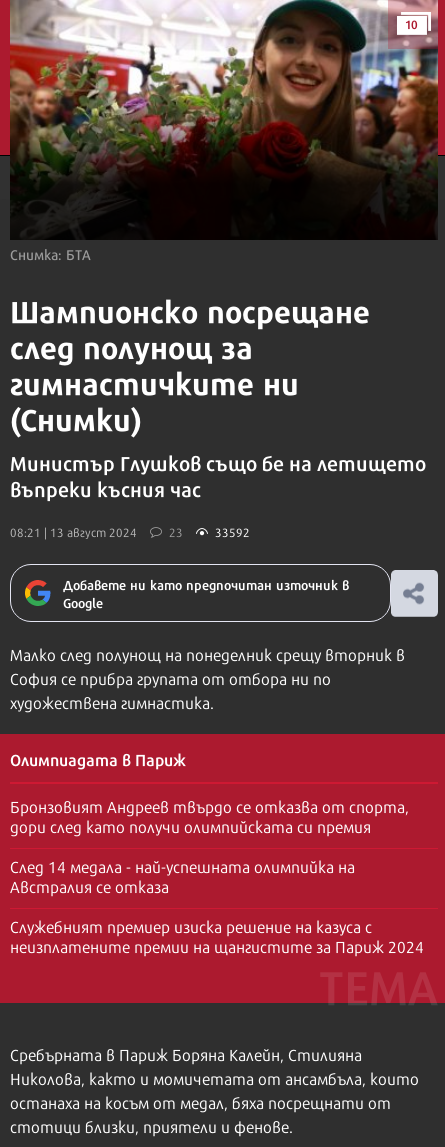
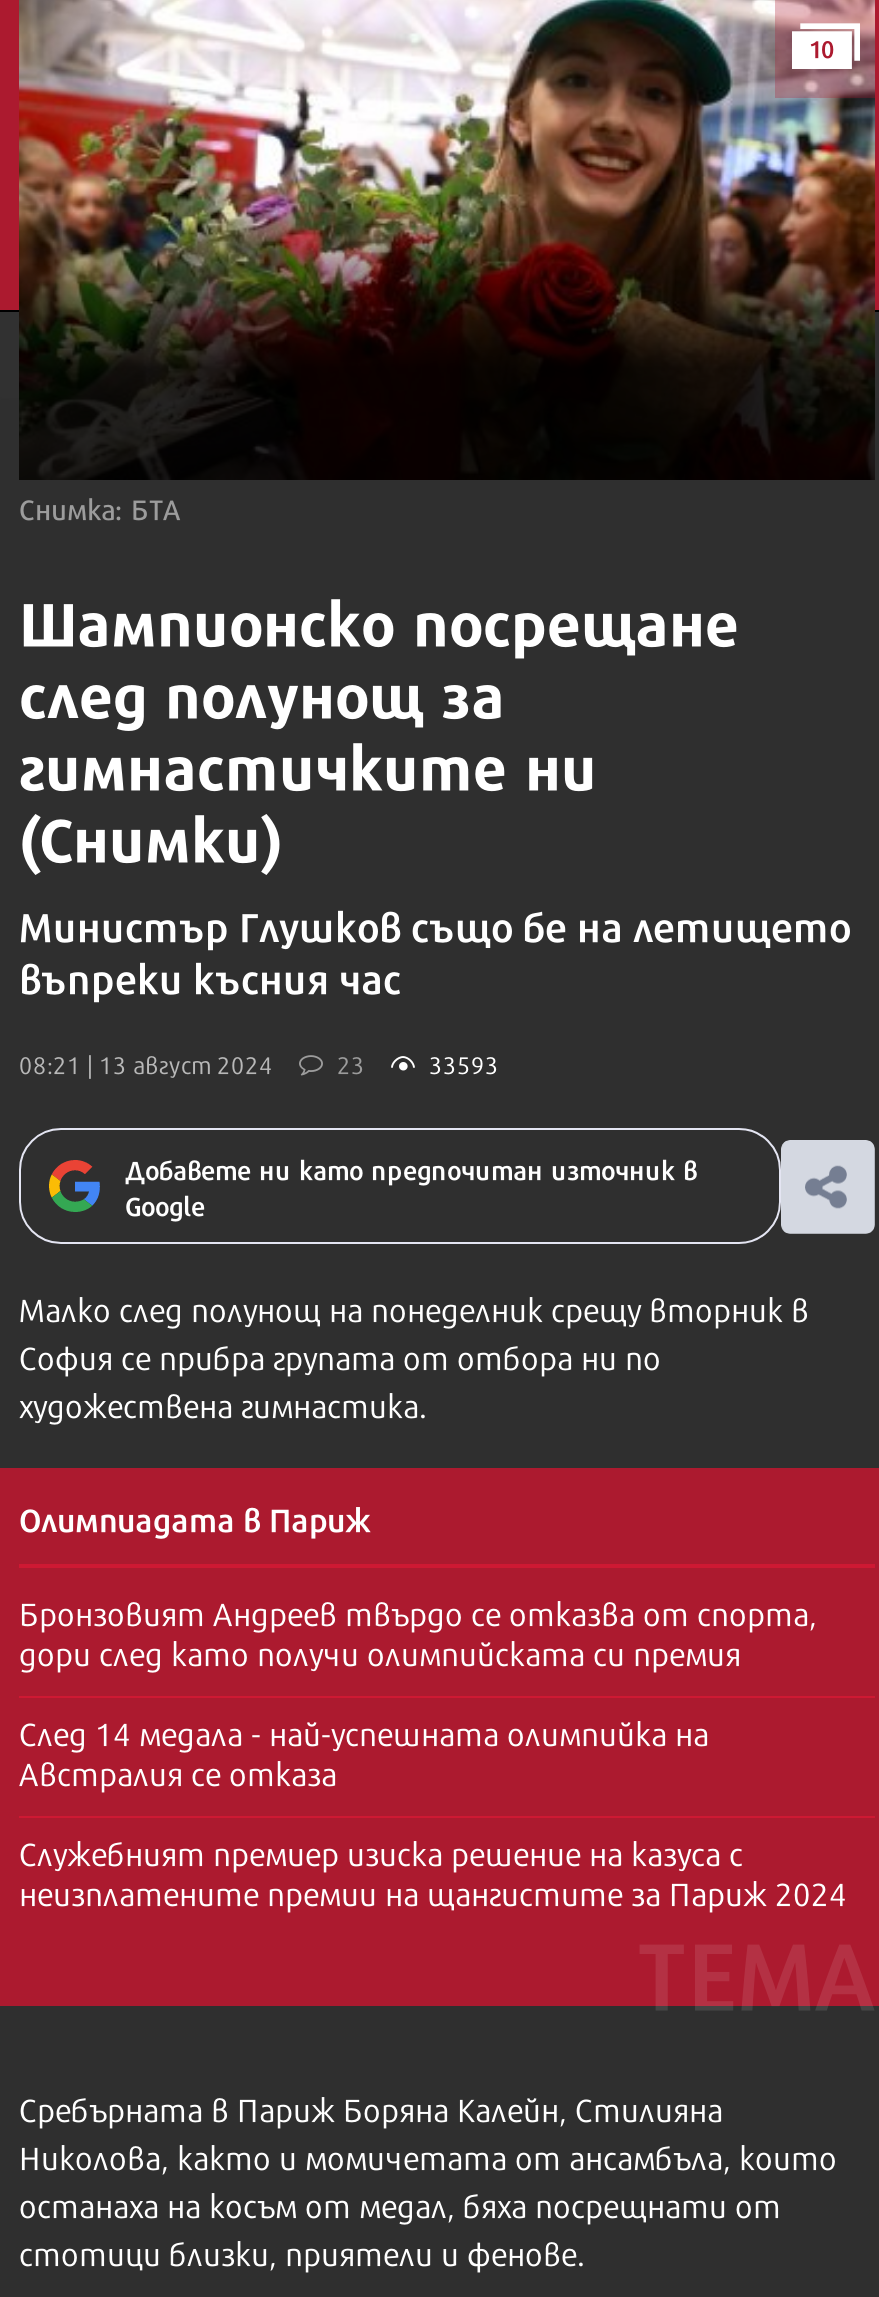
[215,523,250,541] 33592 -> [429,1046,499,1082] 33593

